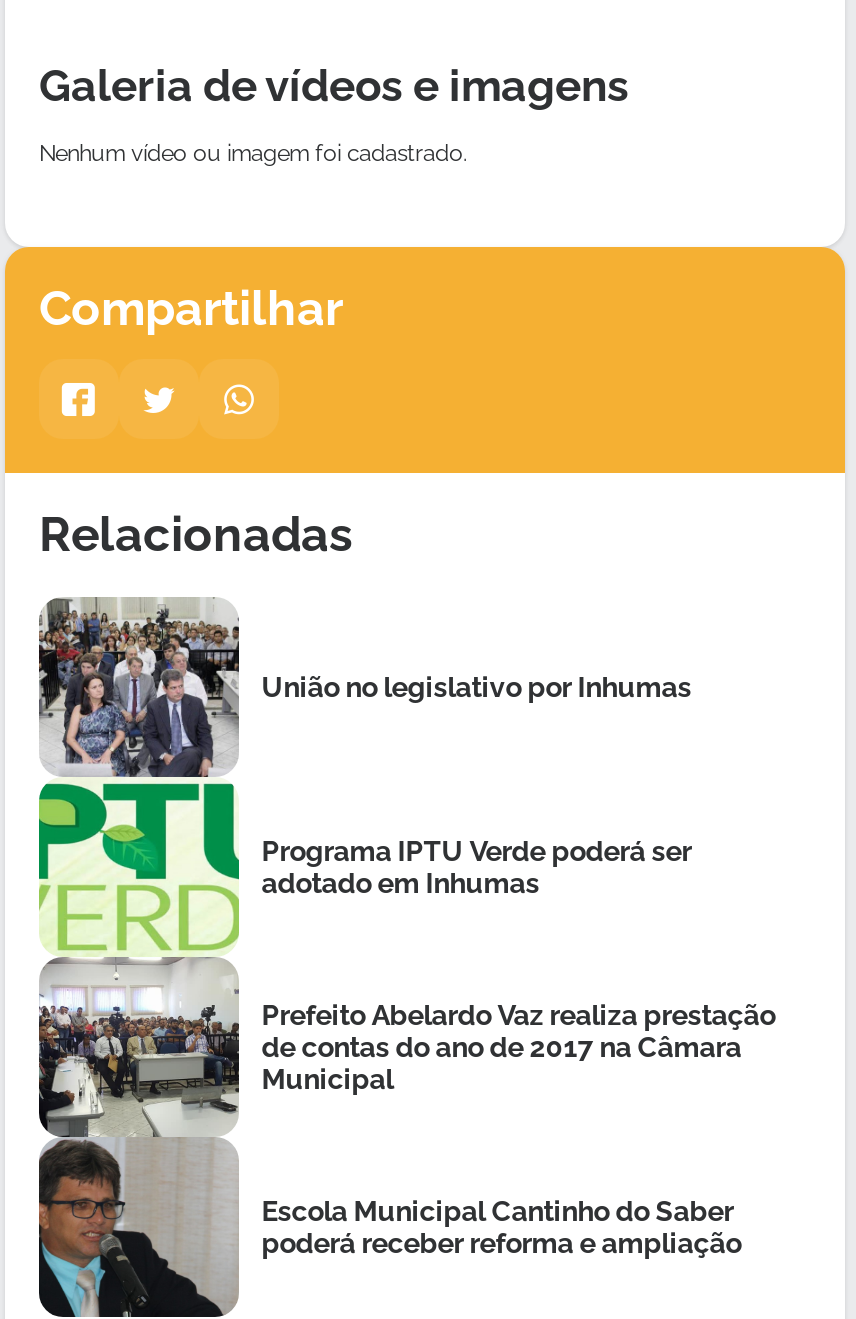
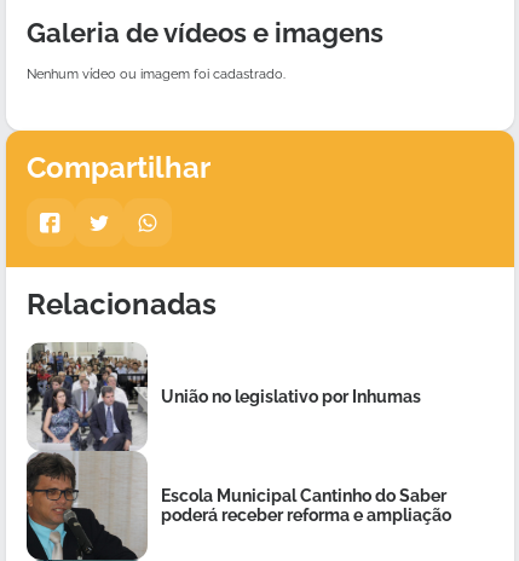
[37,777,691,1137] [image] | Programa IPTU Verde poderá ser | adotado em Inhumas -> none
[261,998,775,1094] Prefeito Abelardo Vaz realiza prestação | de contas do ano de 2017 na Câmara | Municipal -> none

